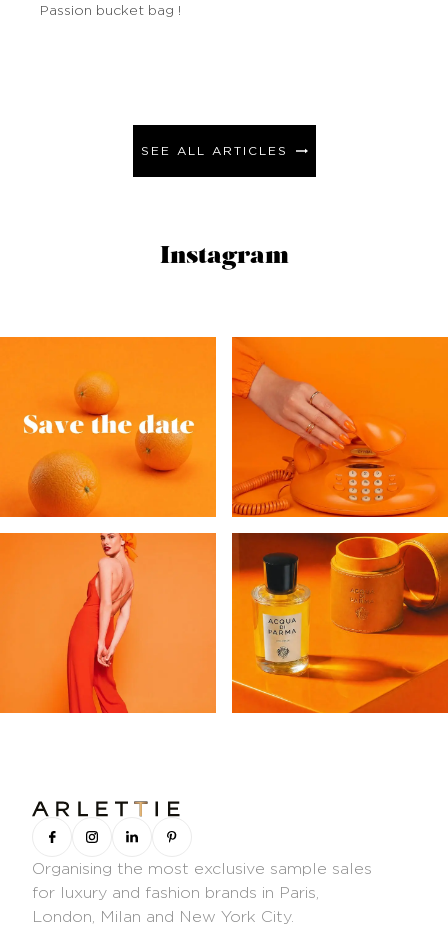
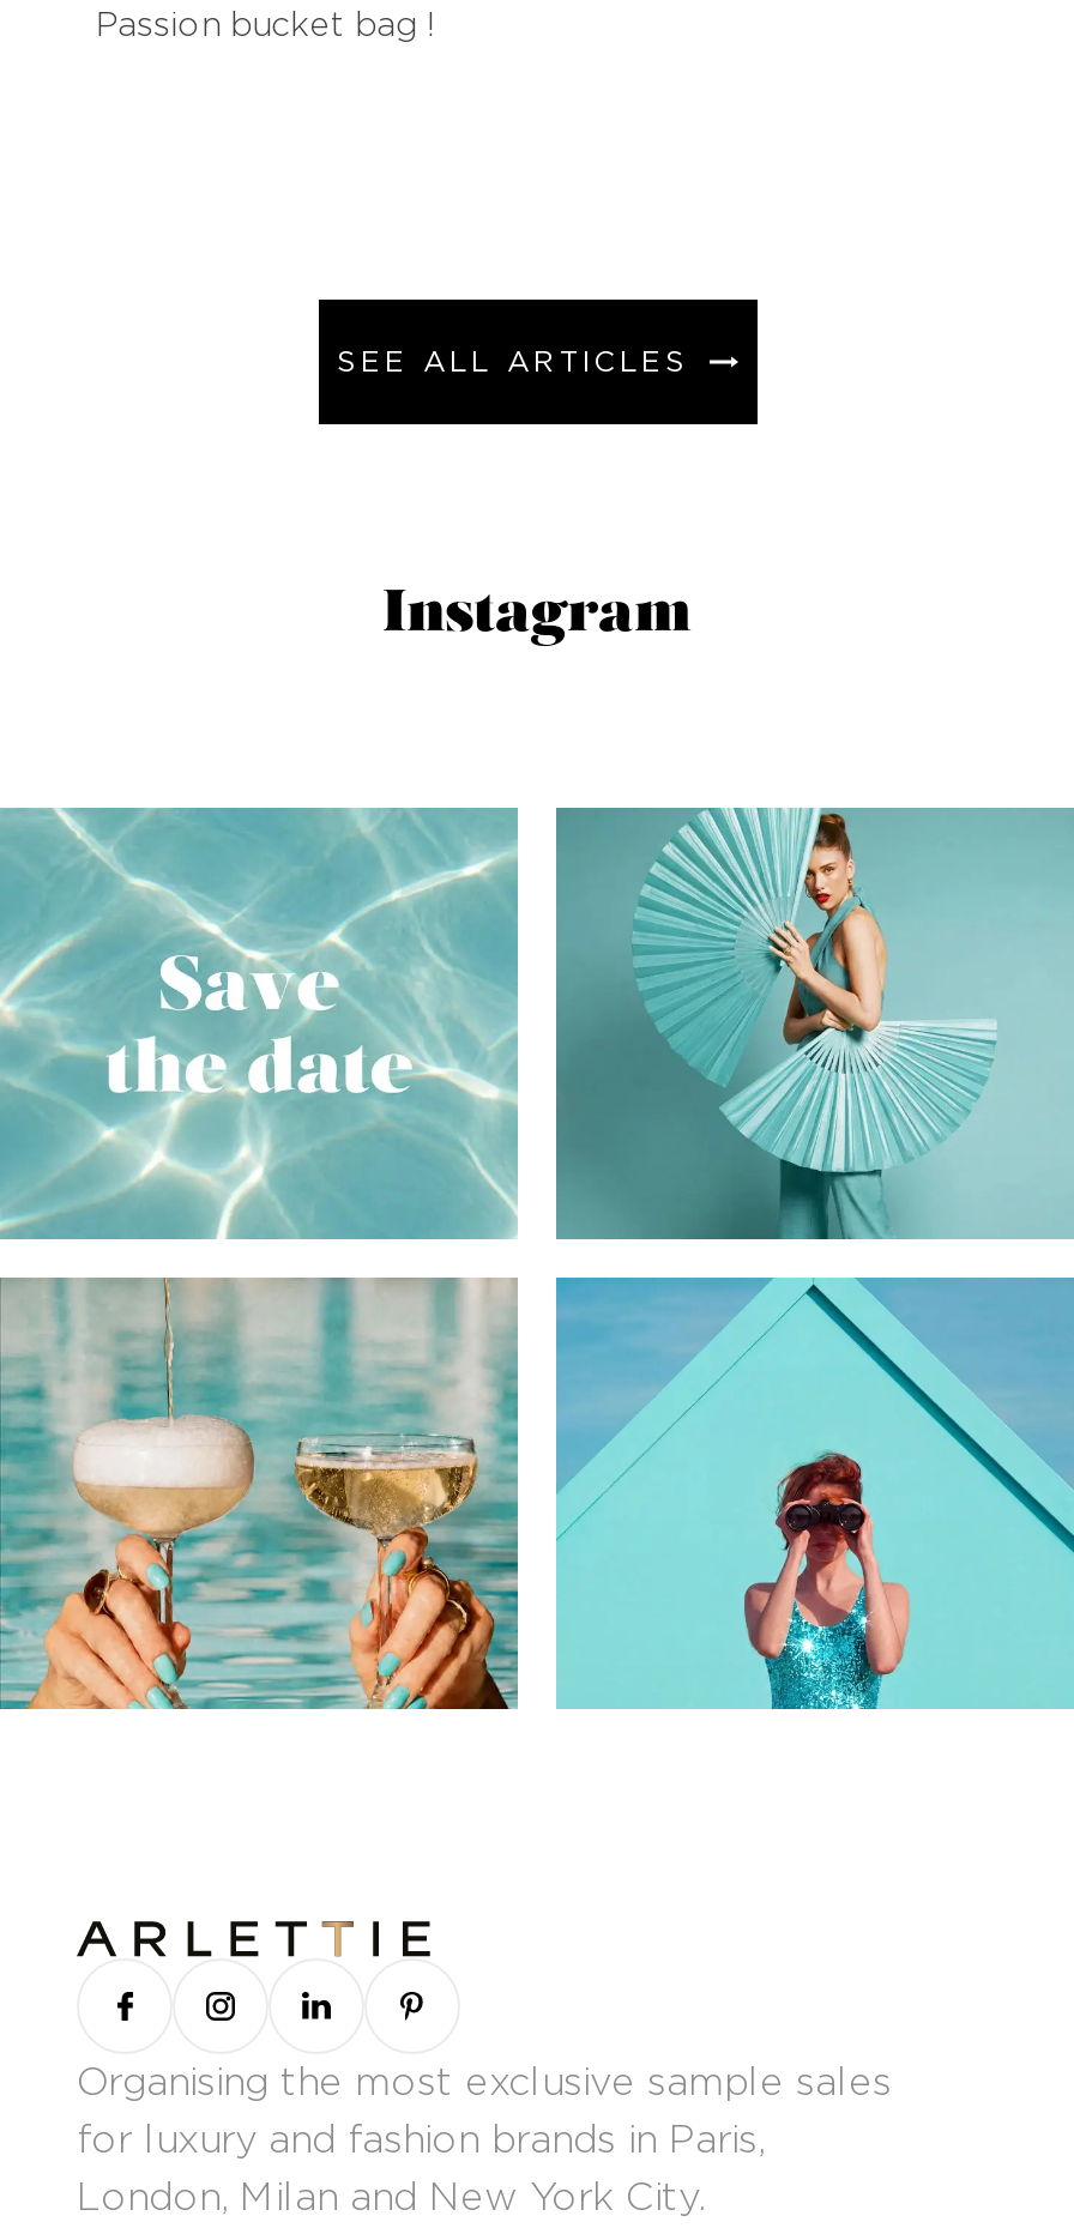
[3,336,217,518] [image] -> [7,805,520,1242] [image]
[231,336,445,518] [image] -> [554,805,1067,1242] [image]
[3,532,217,714] [image] -> [7,1275,520,1711] [image]
[231,532,445,714] [image] -> [554,1275,1067,1711] [image]

